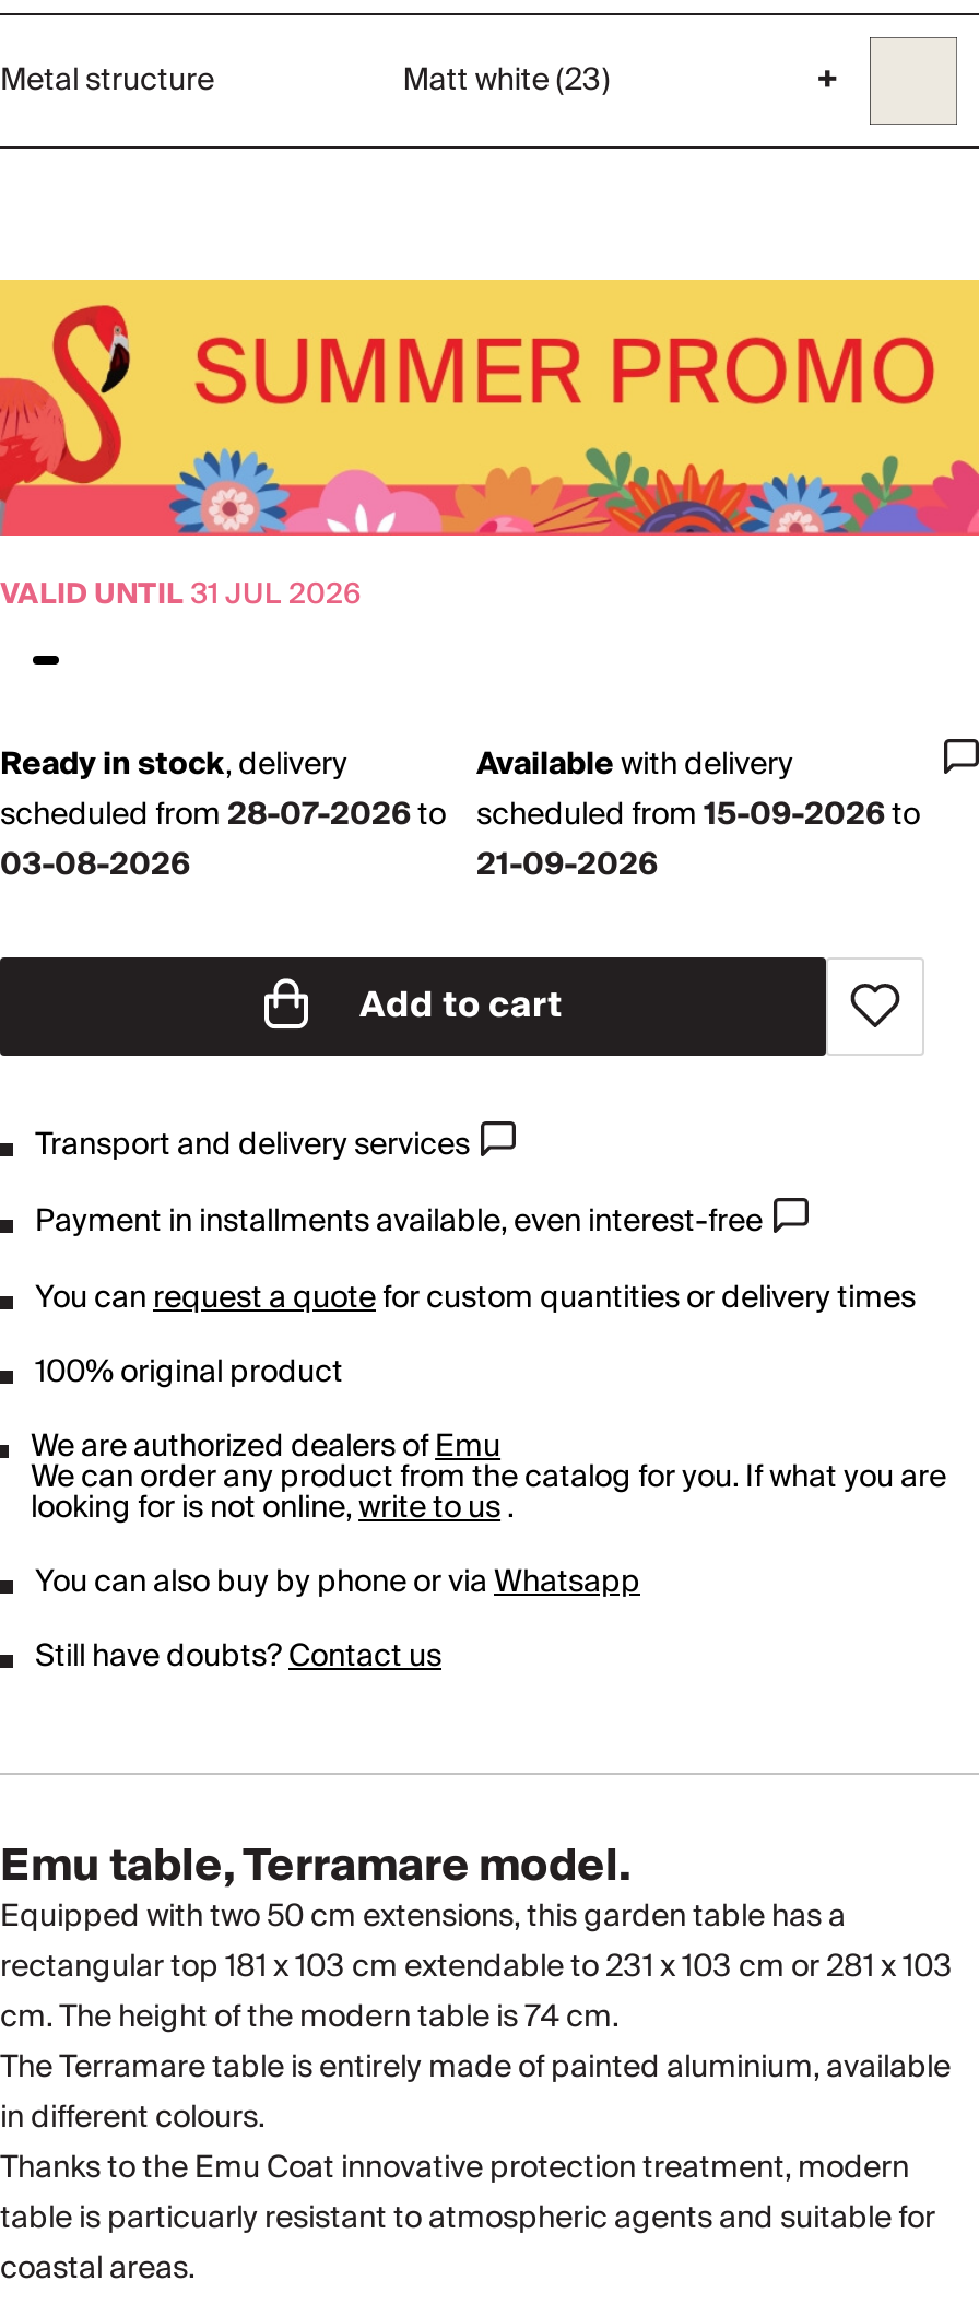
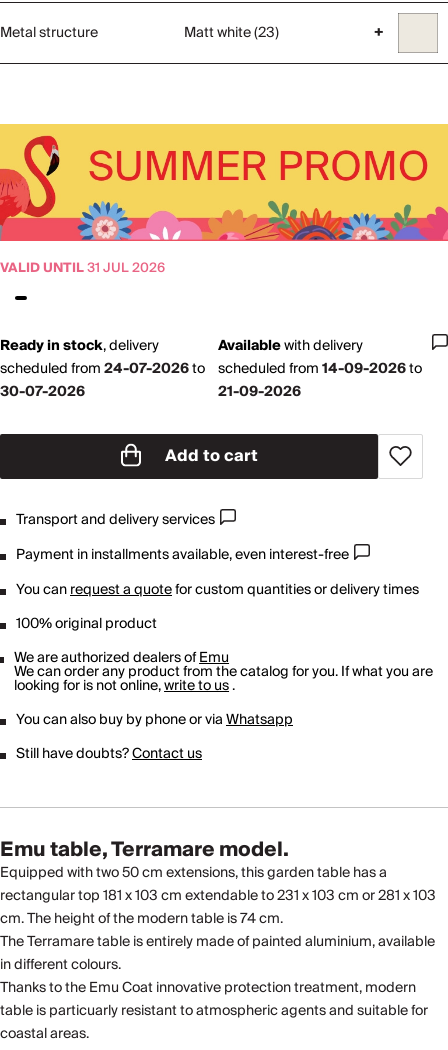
[0,788,446,841] scheduled from 28-07-2026to -> [0,357,205,381] scheduled from 24-07-2026to
[476,788,920,841] scheduled from15-09-2026to -> [218,357,422,381] scheduled from14-09-2026to
[0,839,190,891] 03-08-2026 -> [0,380,85,404] 30-07-2026

